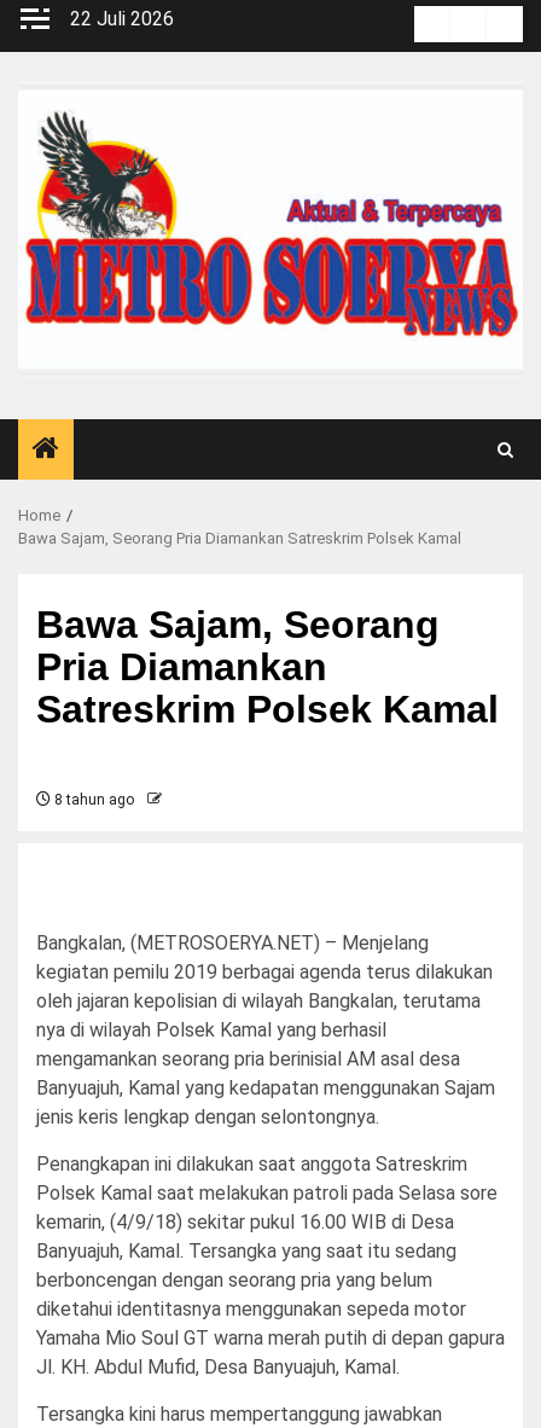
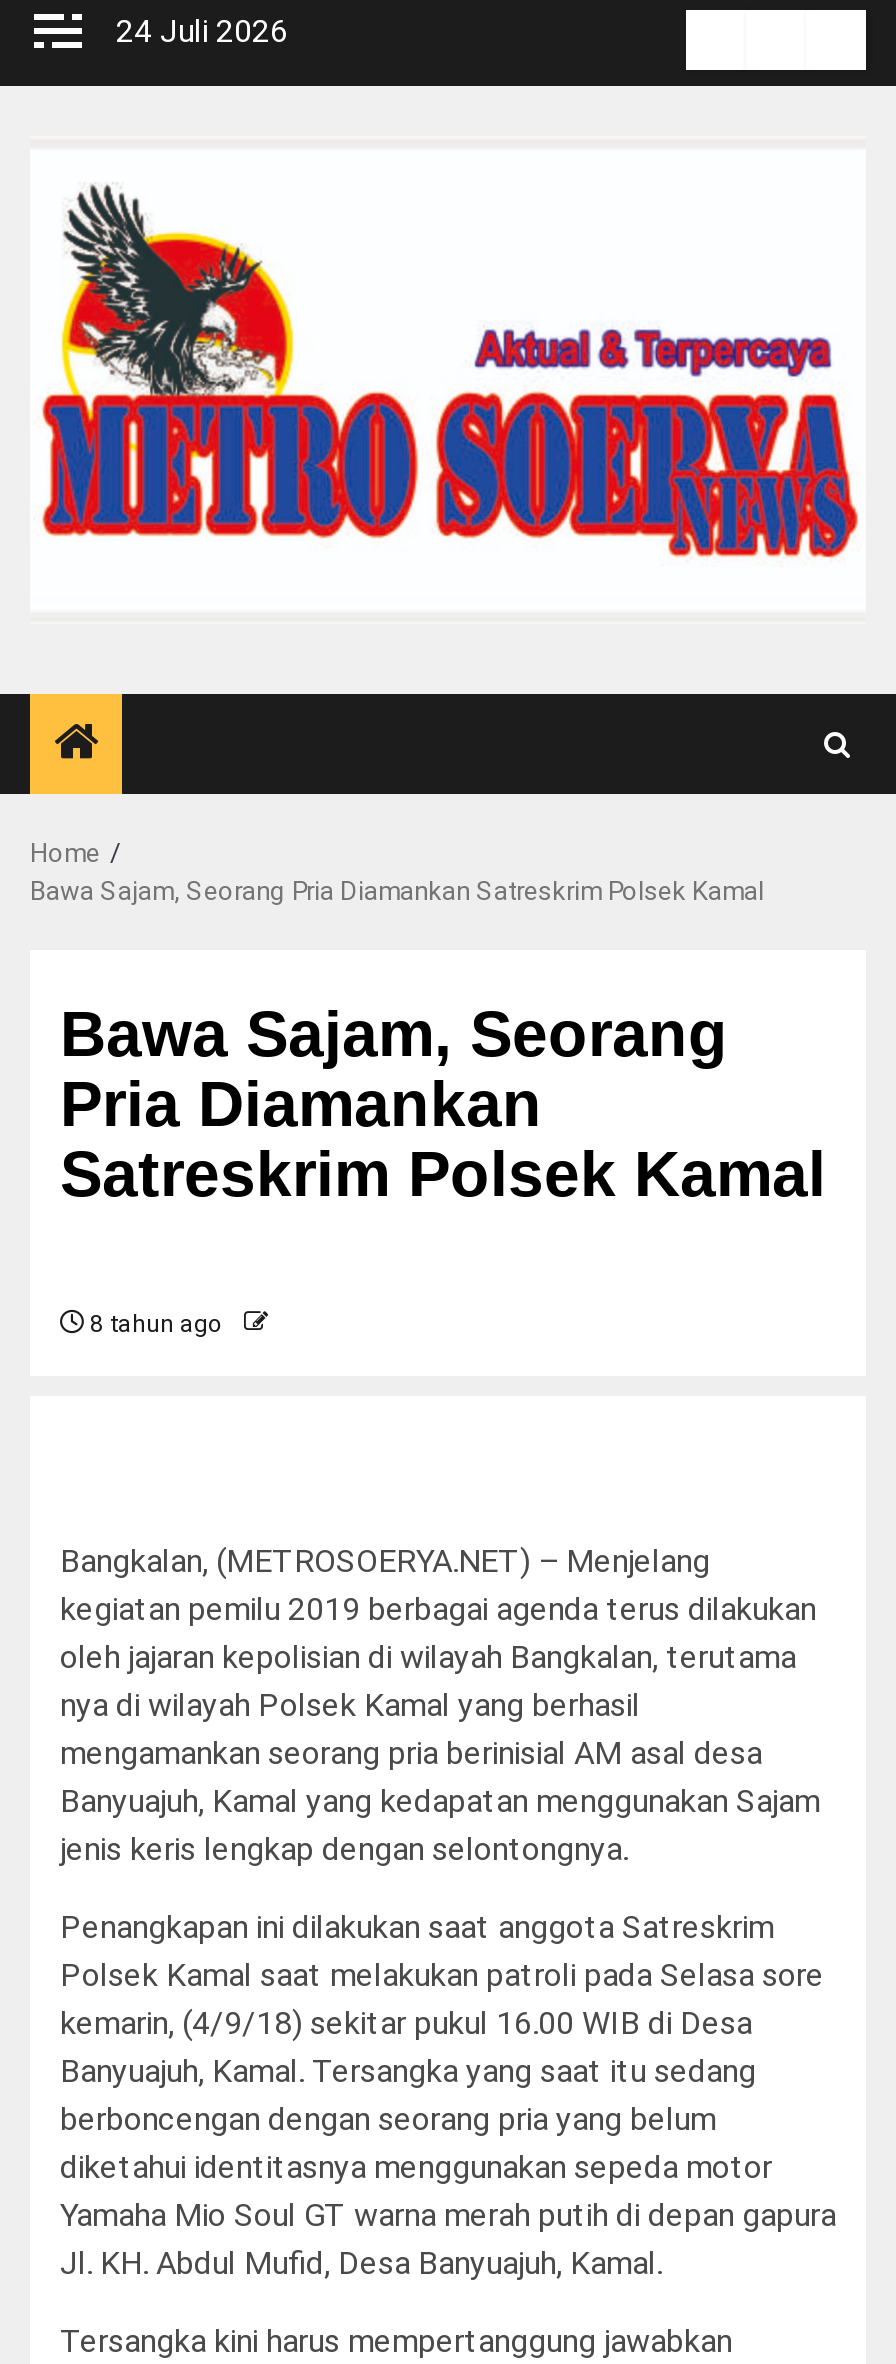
[70,7,174,30] 22 Juli 2026 -> [116,12,288,50] 24 Juli 2026

